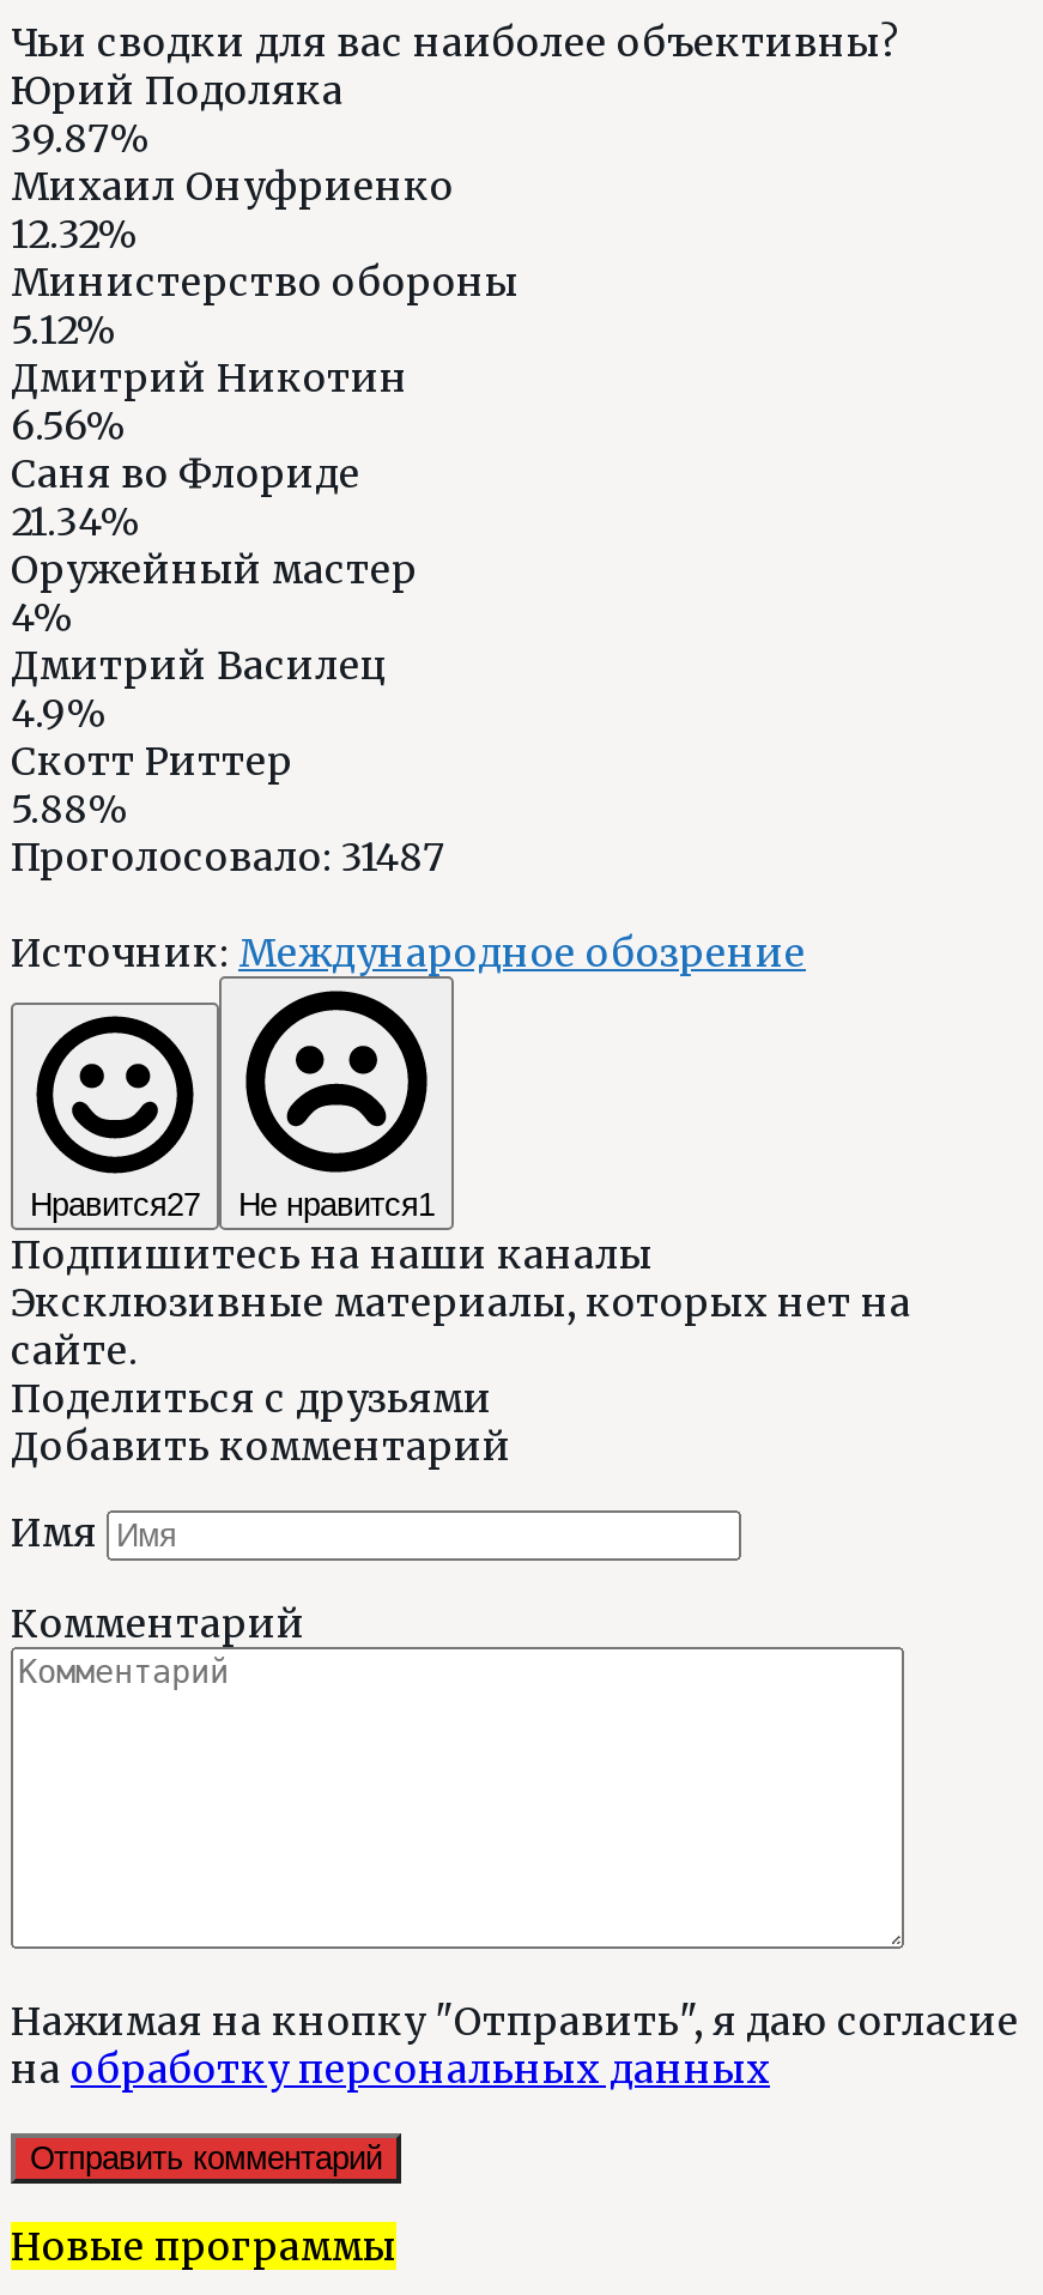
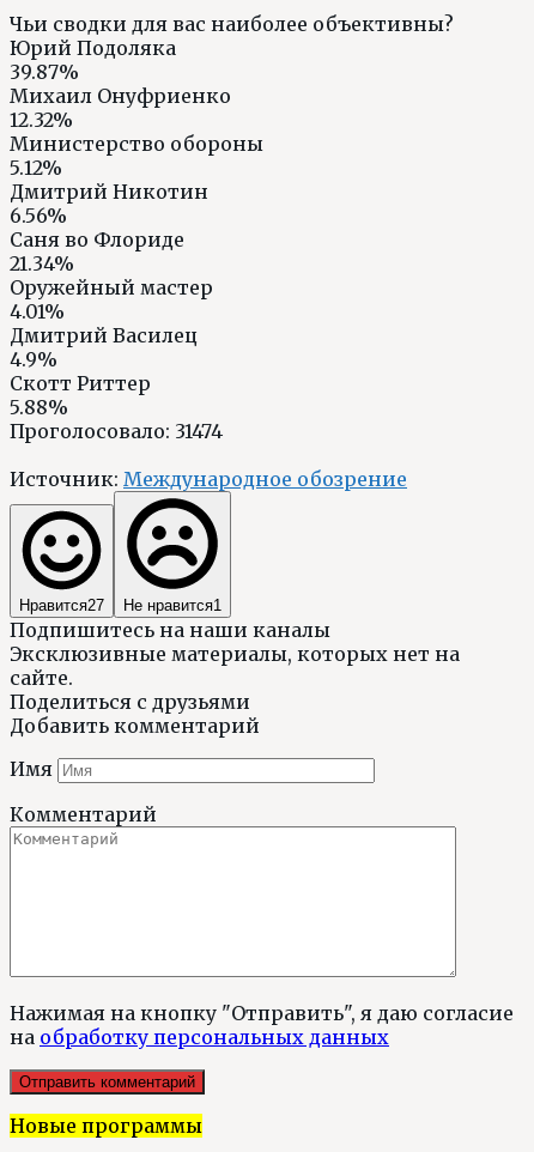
[11,592,73,640] 4% -> [10,299,65,323] 4.01%
[11,832,444,880] Проголосовало: 31487 -> [10,419,223,443] Проголосовало: 31474

